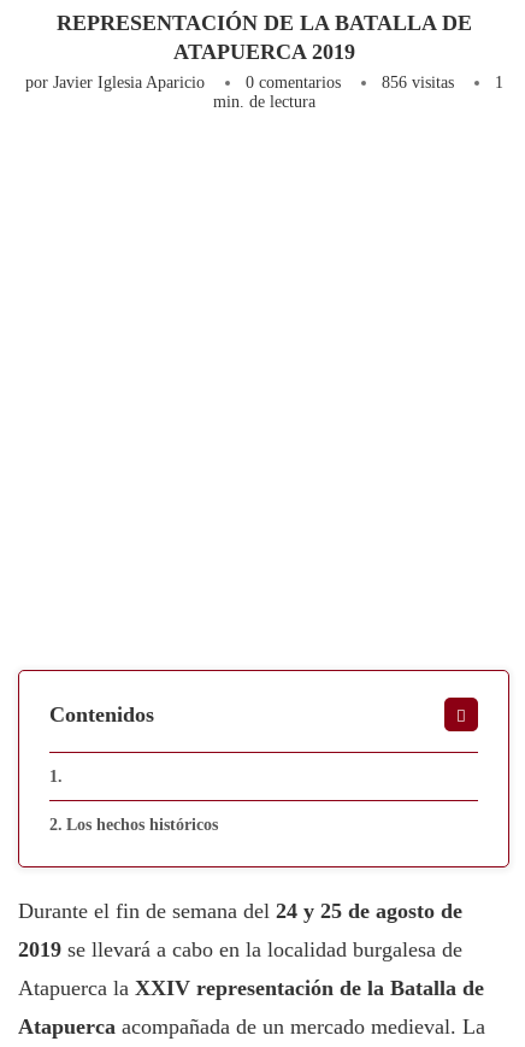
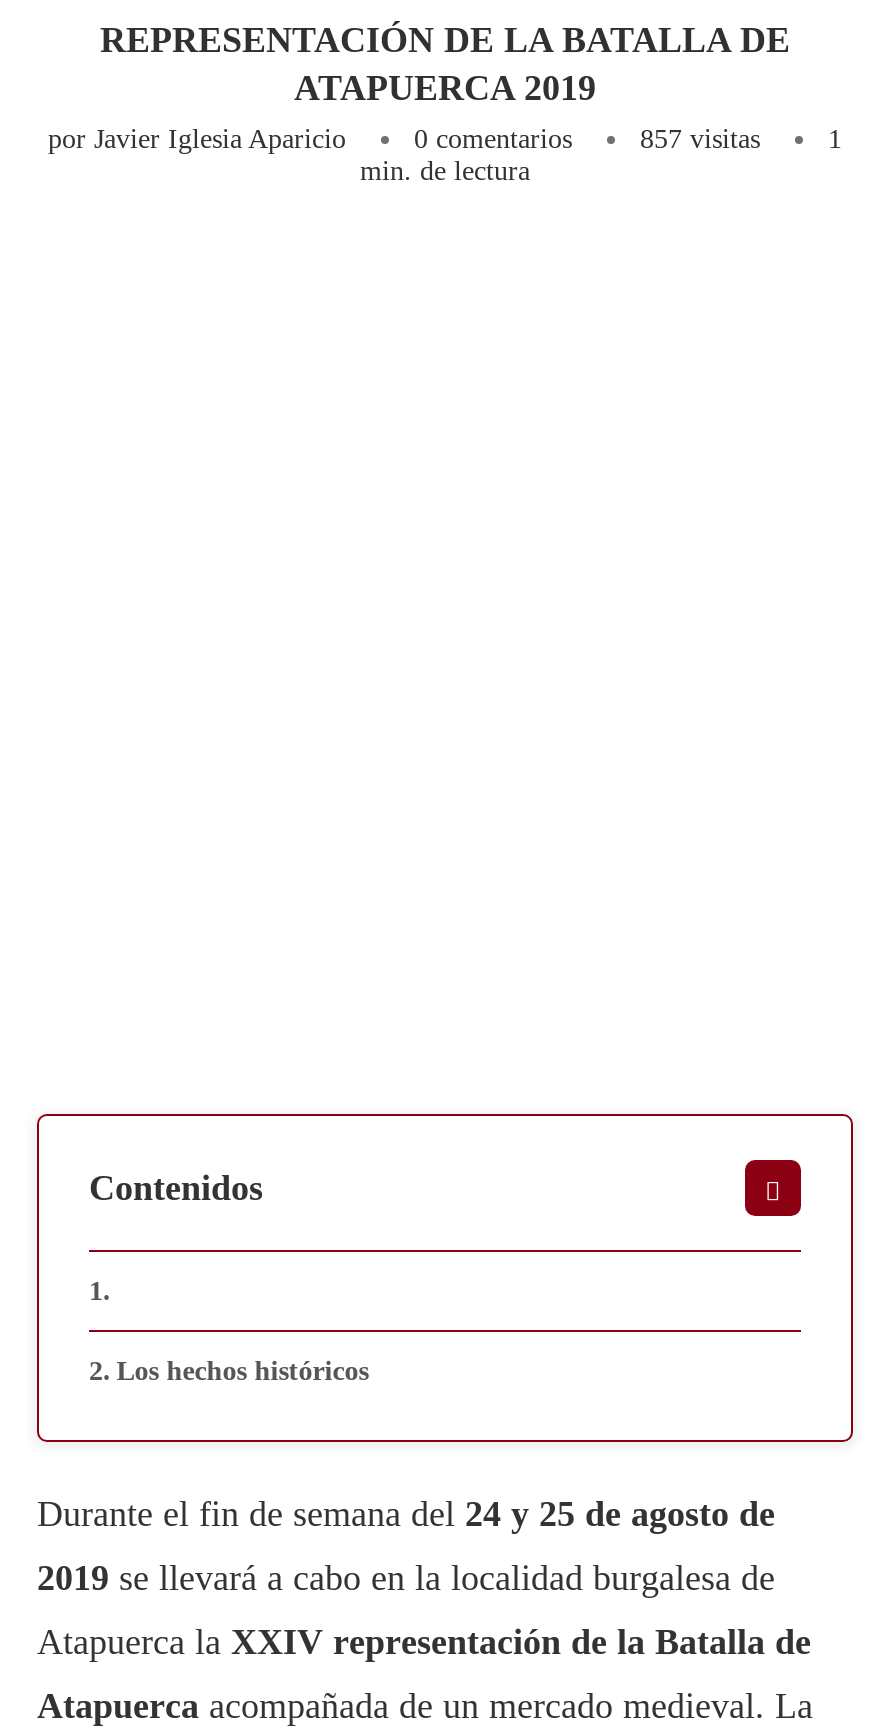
[381,73,453,92] 856 visitas -> [640,124,760,154] 857 visitas

